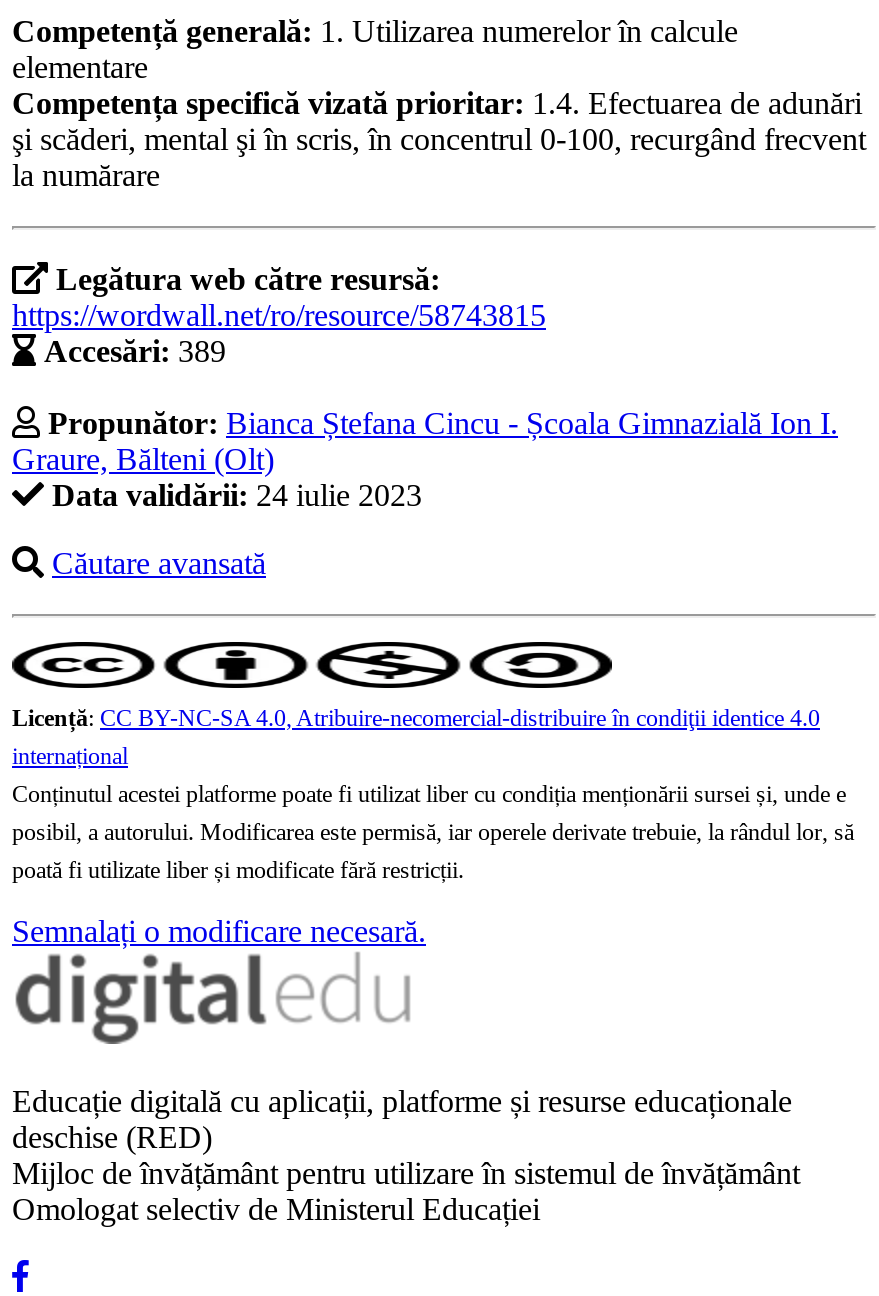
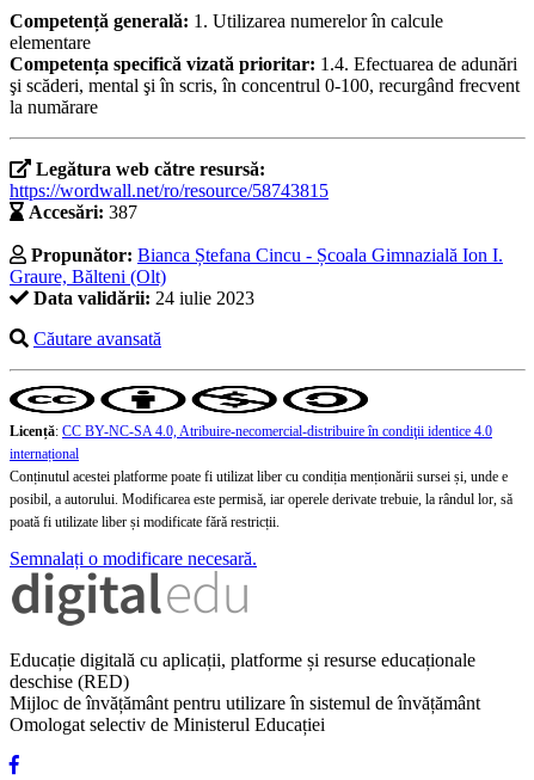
[44,335,226,369] Accesări: 389 -> [29,202,137,223] Accesări: 387

